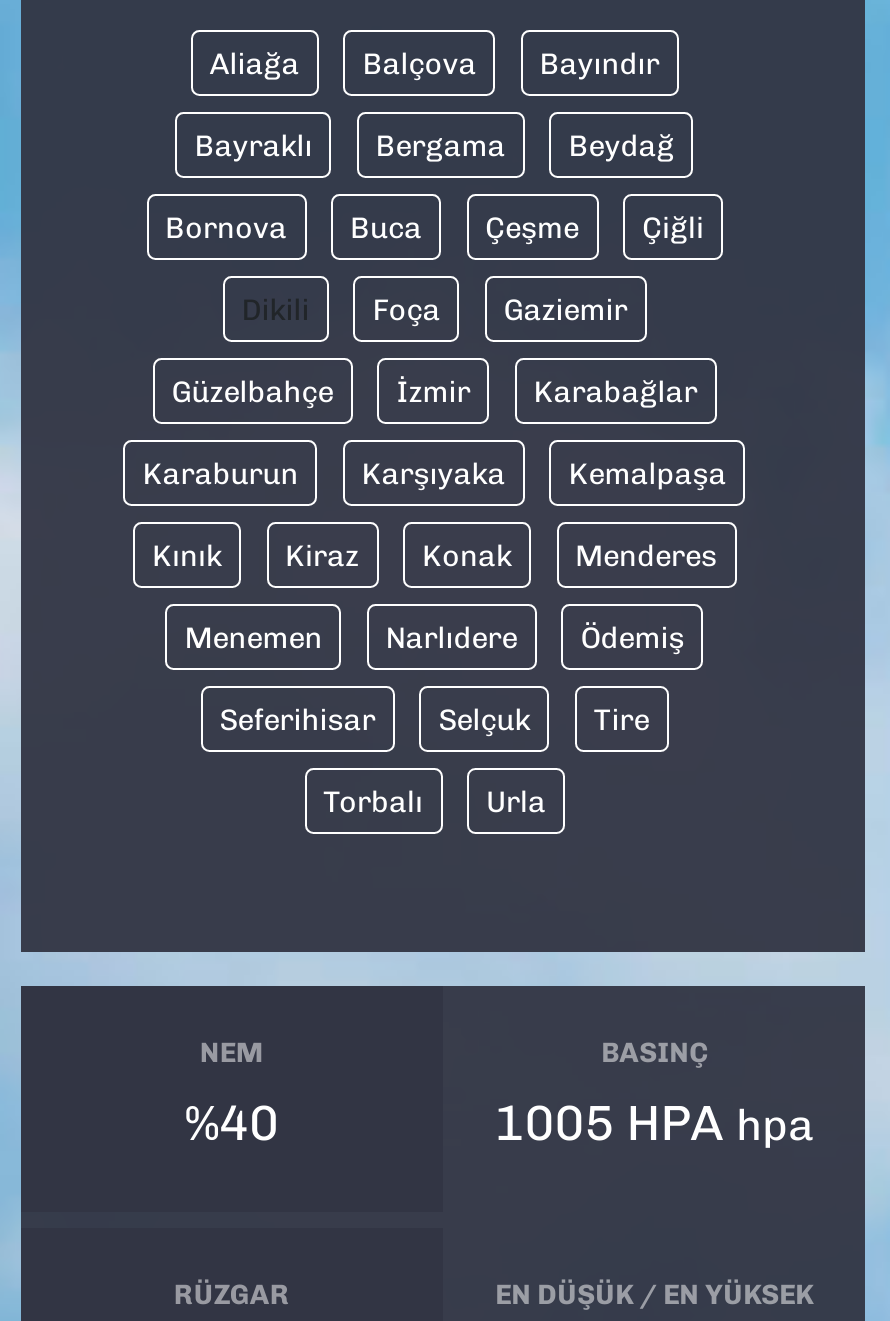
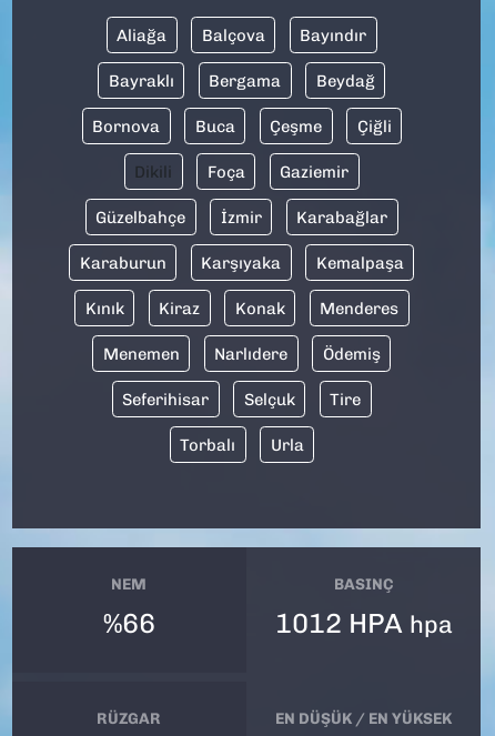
[185,1095,279,1153] %40 -> [103,608,155,640] %66
[494,1095,814,1153] 1005 HPA hpa -> [275,608,452,640] 1012 HPA hpa

